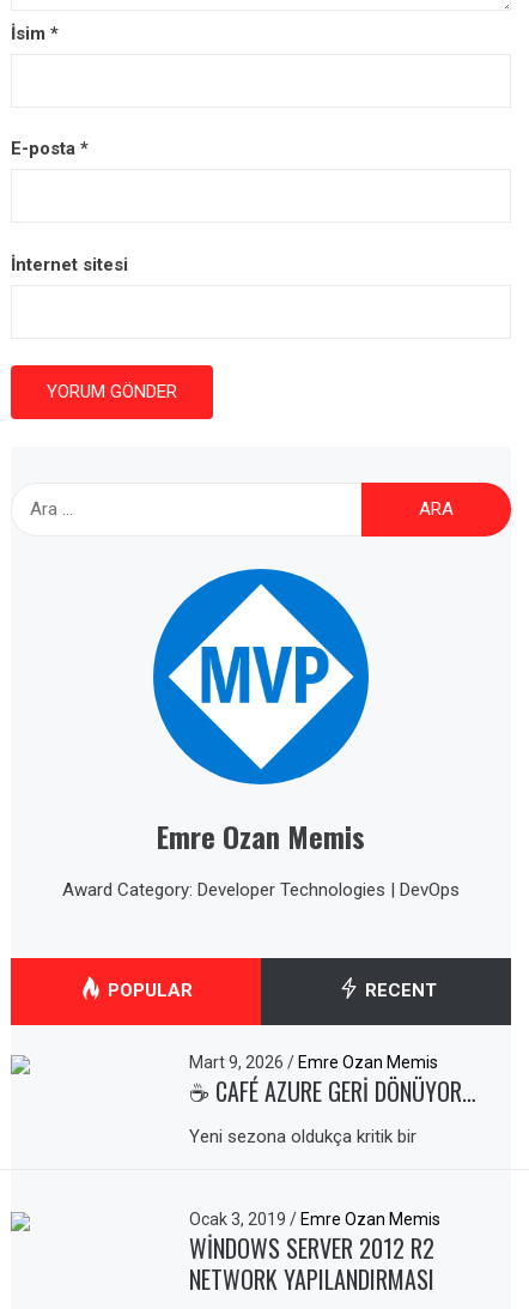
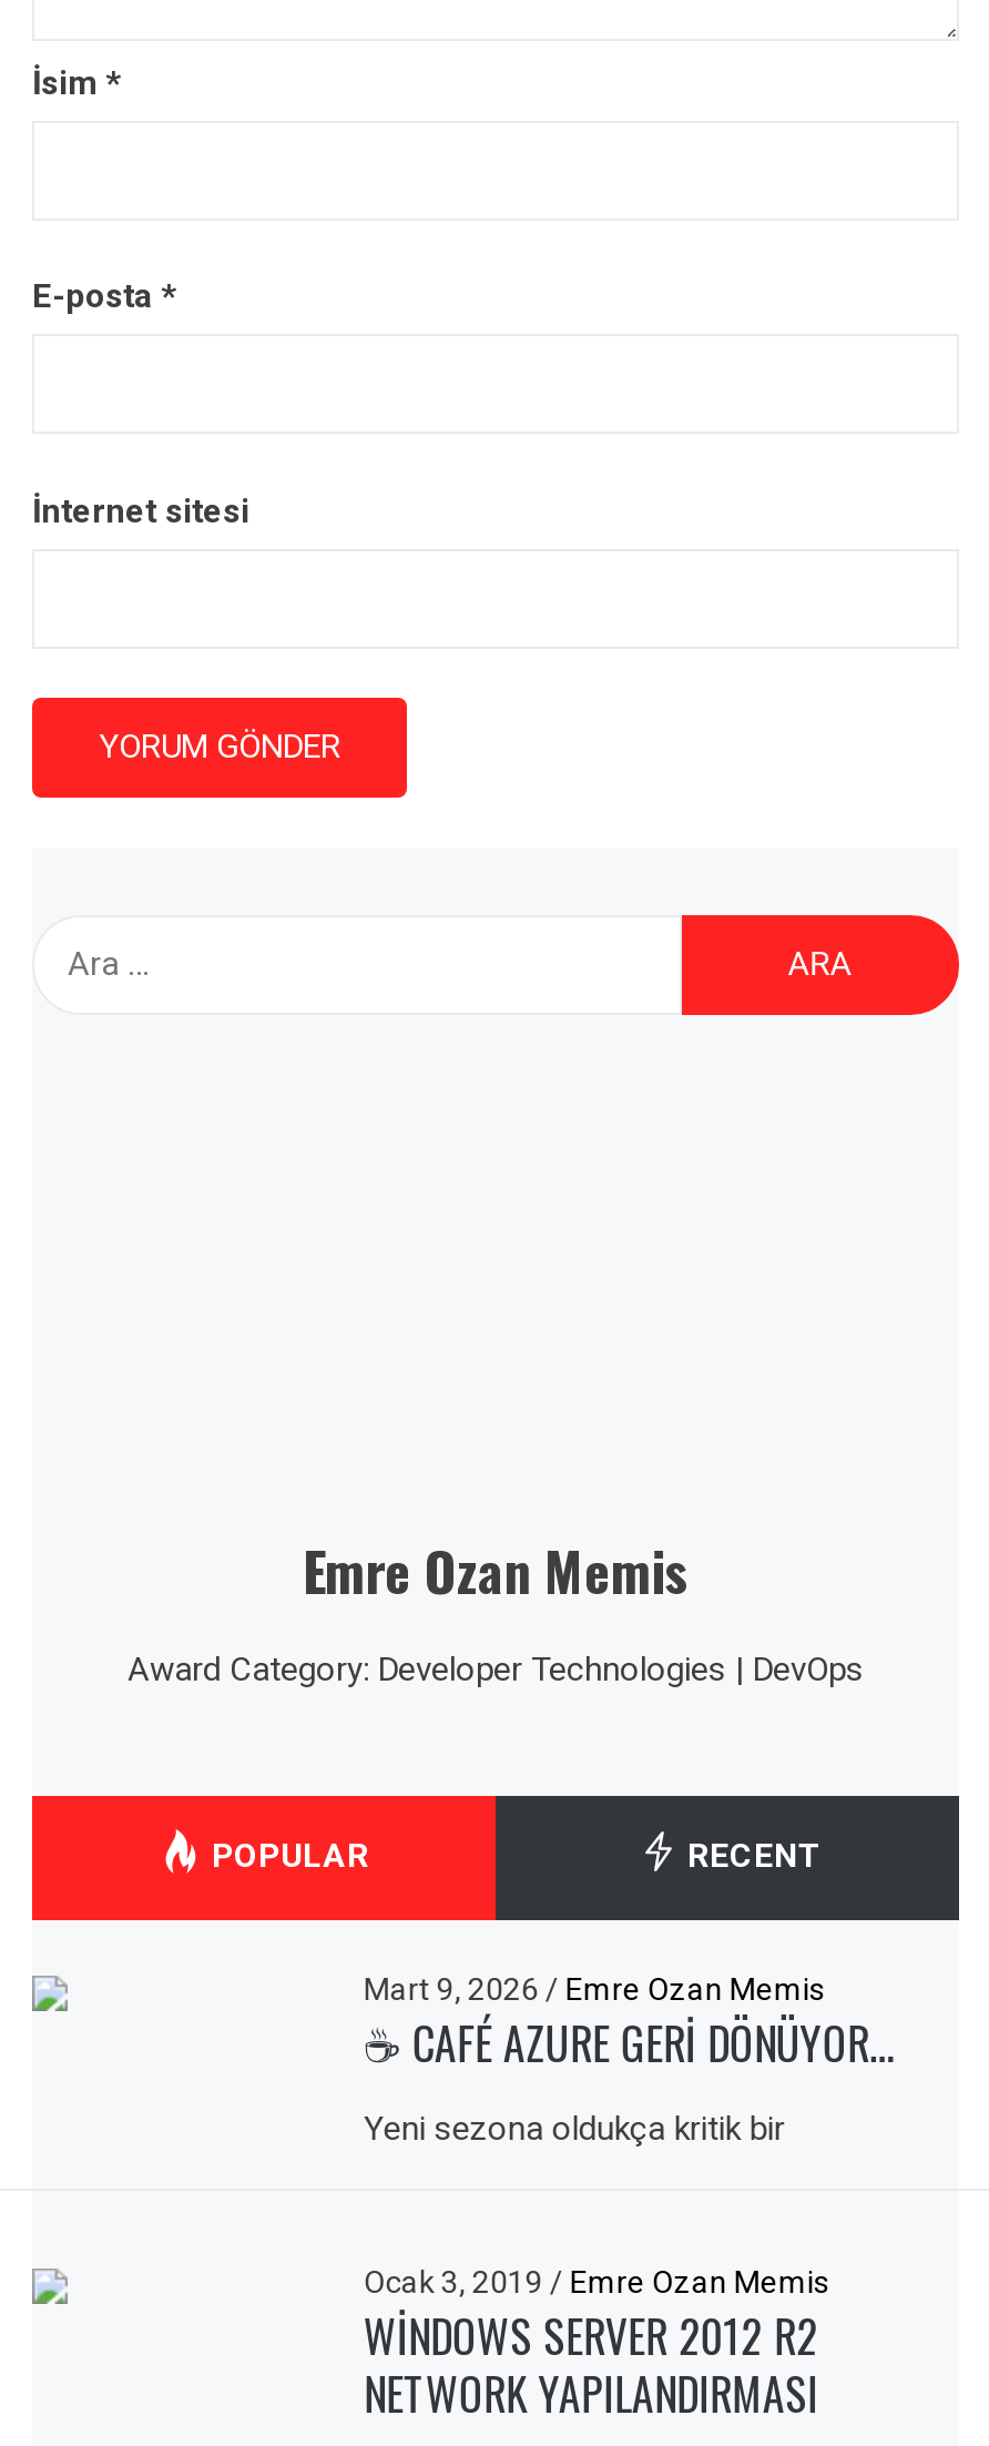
[152,568,370,786] [image] -> none

